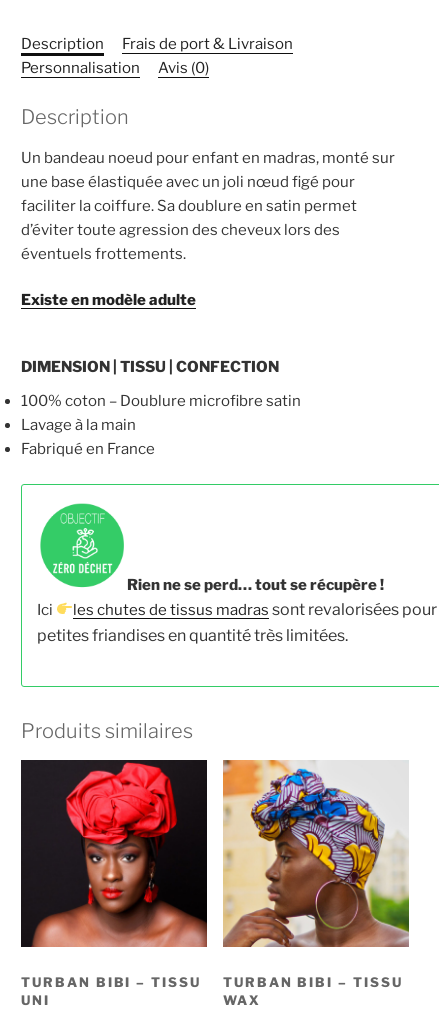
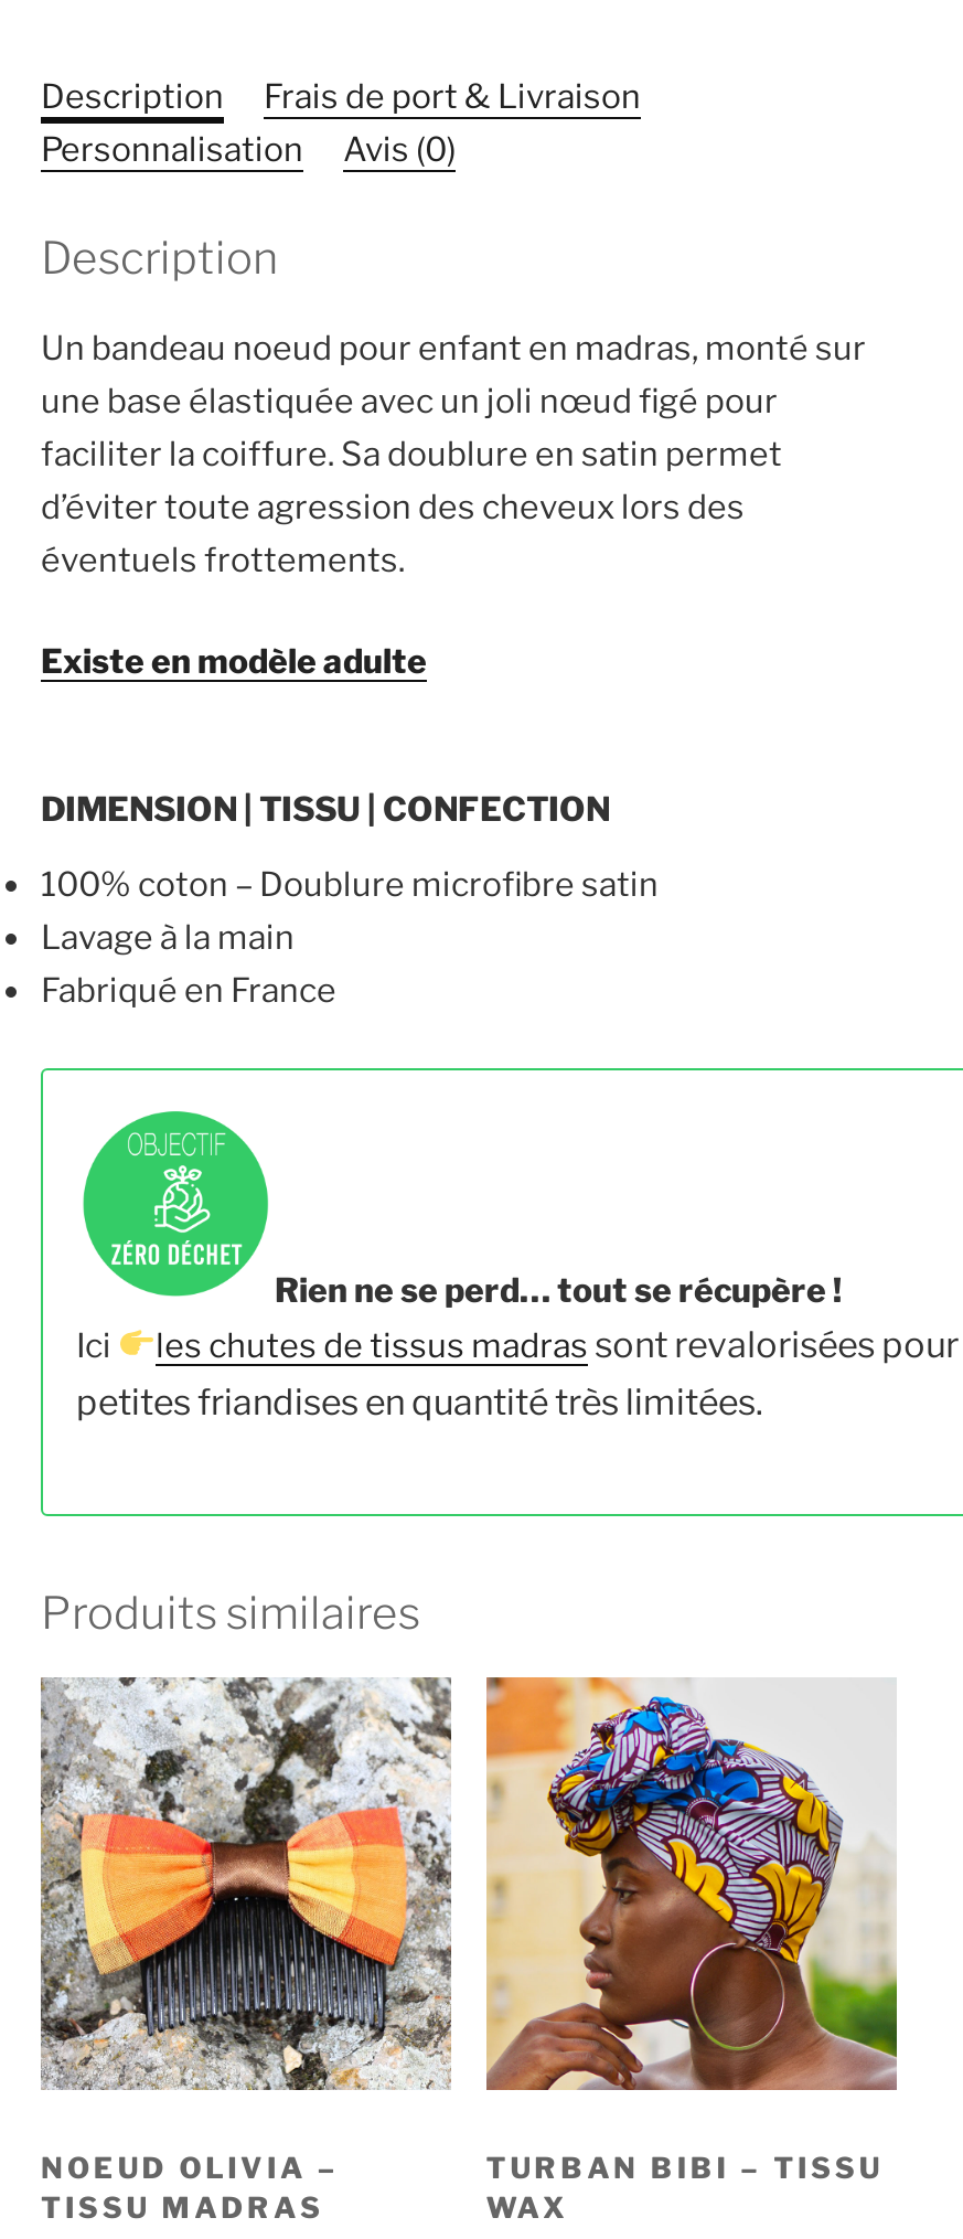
[20,759,208,1008] [image] | TURBAN BIBI – TISSU | UNI -> [39,1675,453,2225] [image] | NOEUD OLIVIA – | TISSU MADRAS

